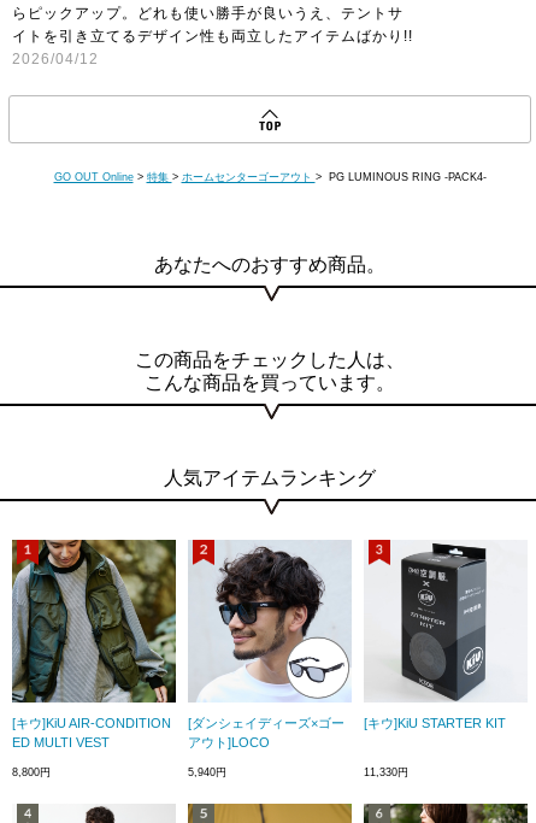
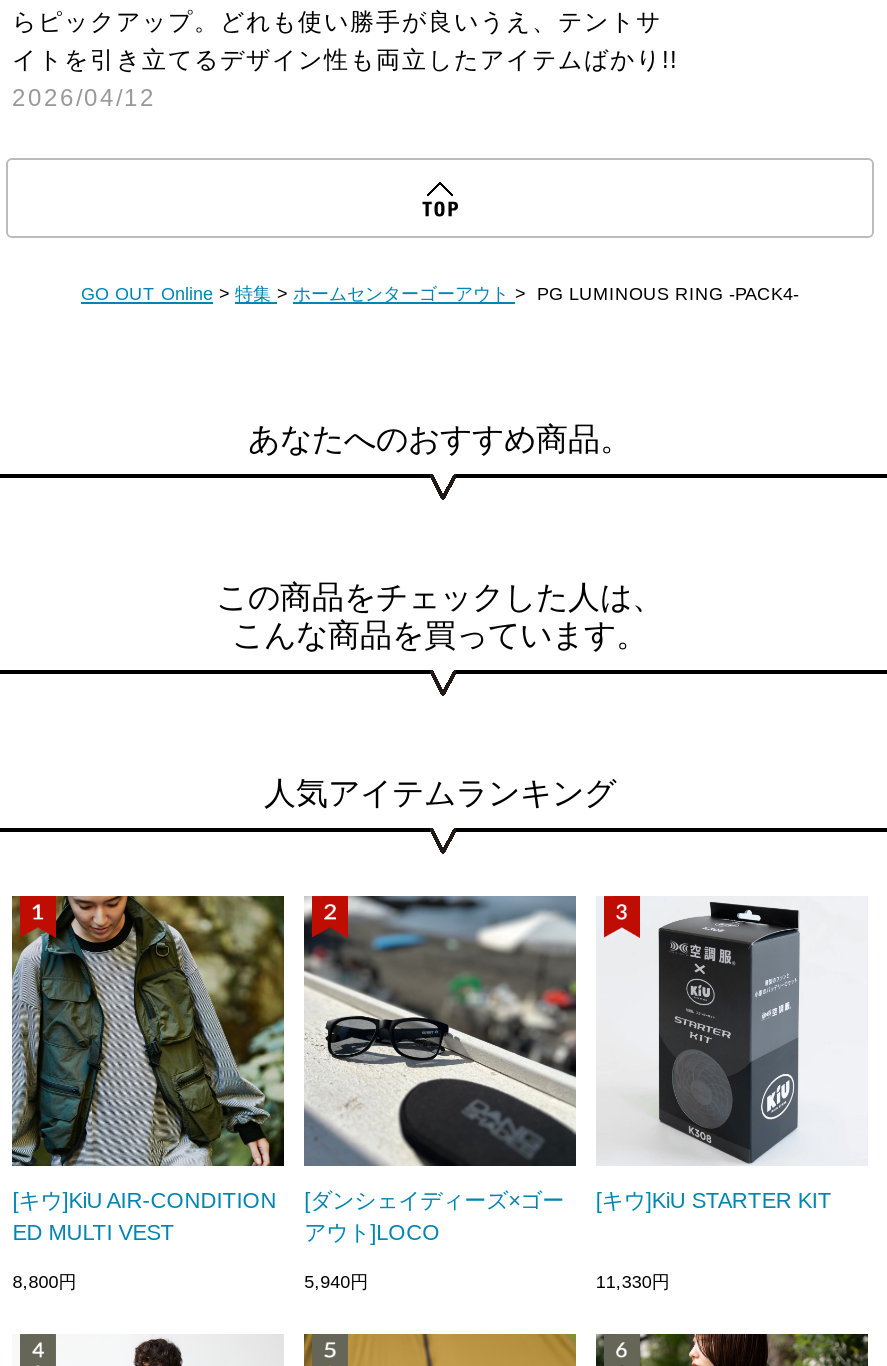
[188,540,352,703] [image] -> [302,894,578,1168] [image]

